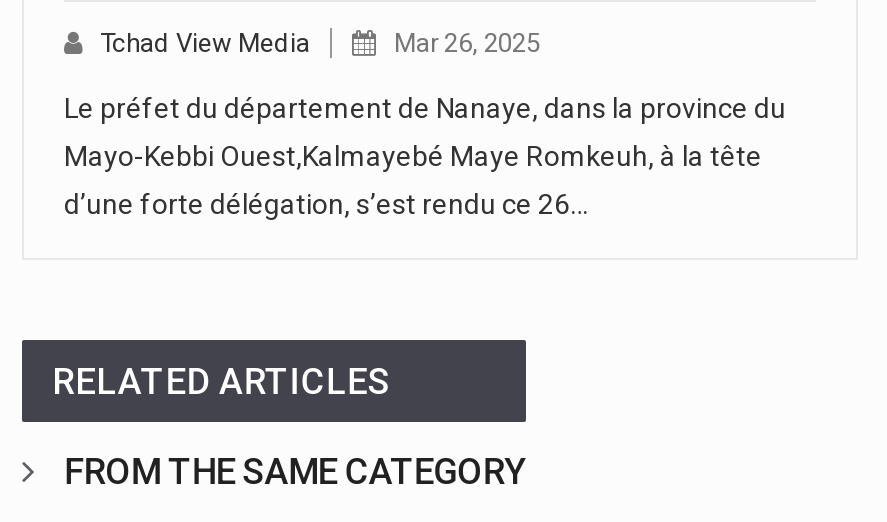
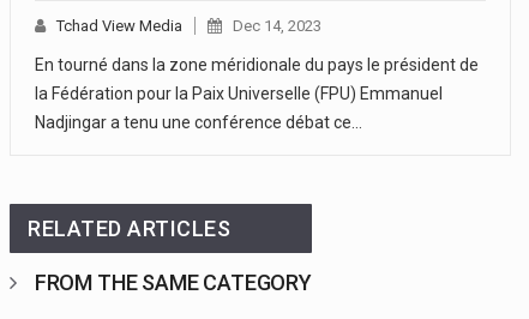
[394,27,540,57] Mar 26, 2025 -> [233,16,321,34] Dec 14, 2023
[64,91,786,123] Le préfet du département de Nanaye, dans la province du -> [35,55,479,74] En tourné dans la zone méridionale du pays le président de
[64,139,762,171] Mayo-Kebbi Ouest,Kalmayebé Maye Romkeuh, à la tête -> [35,83,443,103] la Fédération pour la Paix Universelle (FPU) Emmanuel
[64,187,588,219] d’une forte délégation, s’est rendu ce 26… -> [35,112,362,131] Nadjingar a tenu une conférence débat ce…

